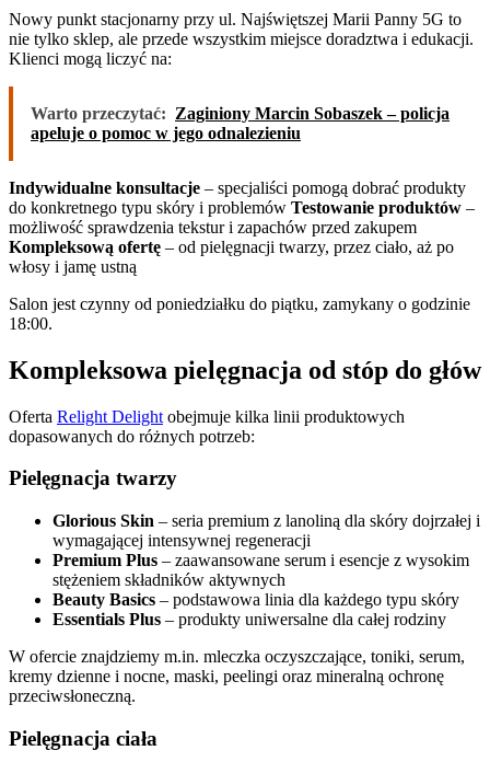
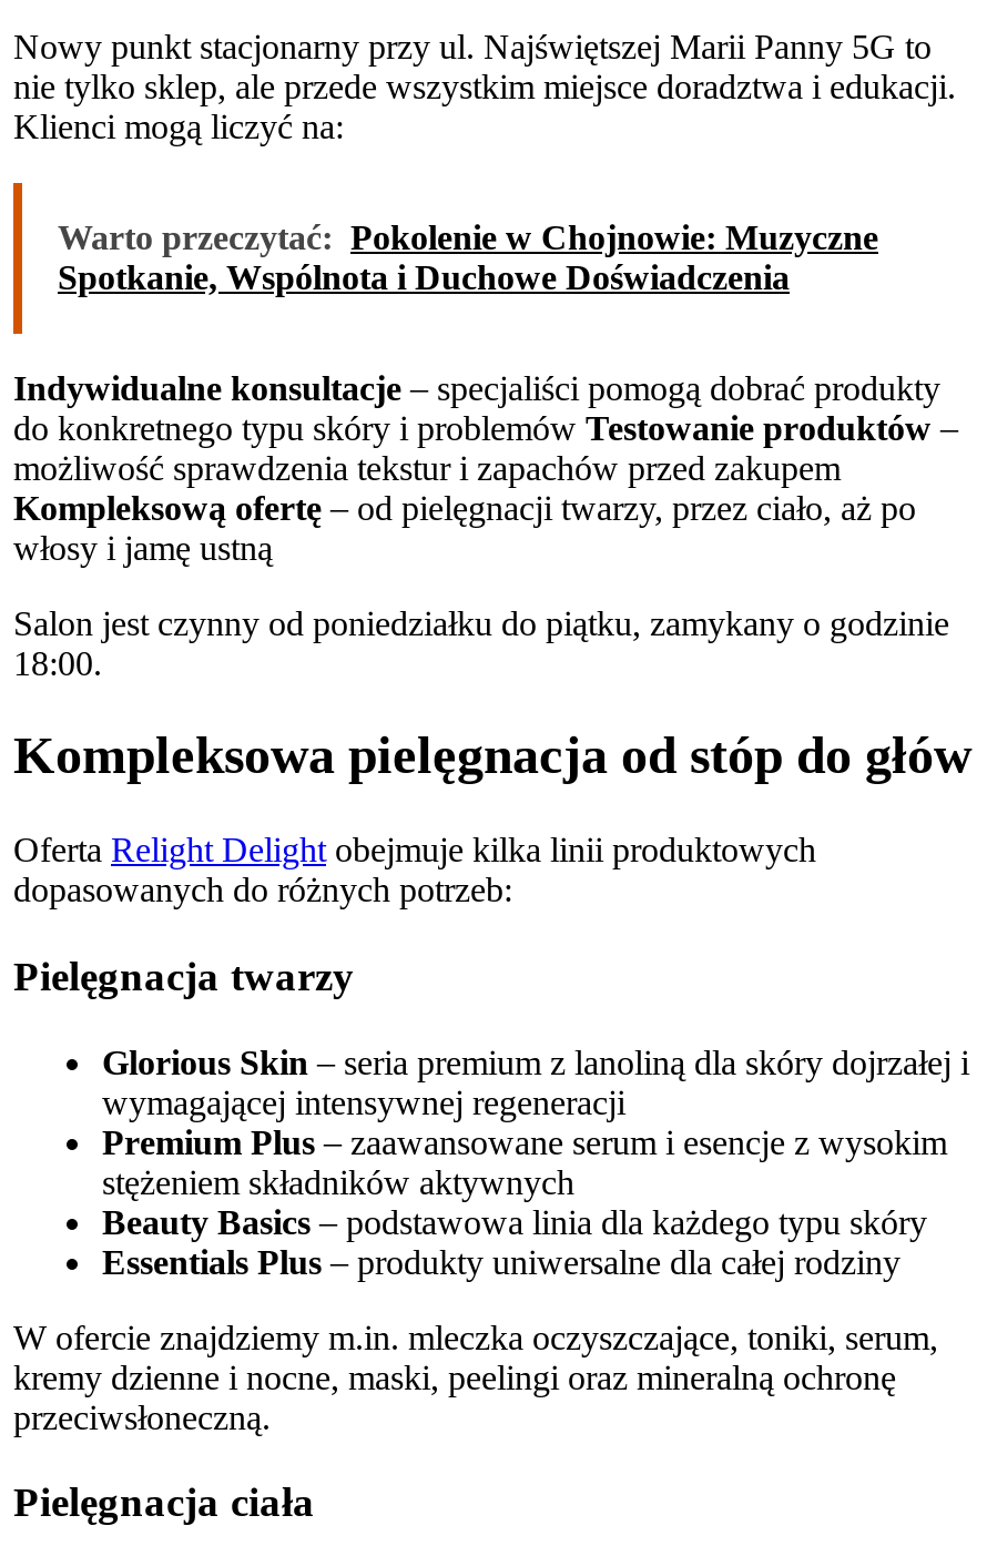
[31,104,450,142] Warto przeczytać: Zaginiony Marcin Sobaszek – policja | apeluje o pomoc w jego odnalezieniu -> [58,217,878,295] Warto przeczytać: Pokolenie w Chojnowie: Muzyczne | Spotkanie, Wspólnota i Duchowe Doświadczenia

